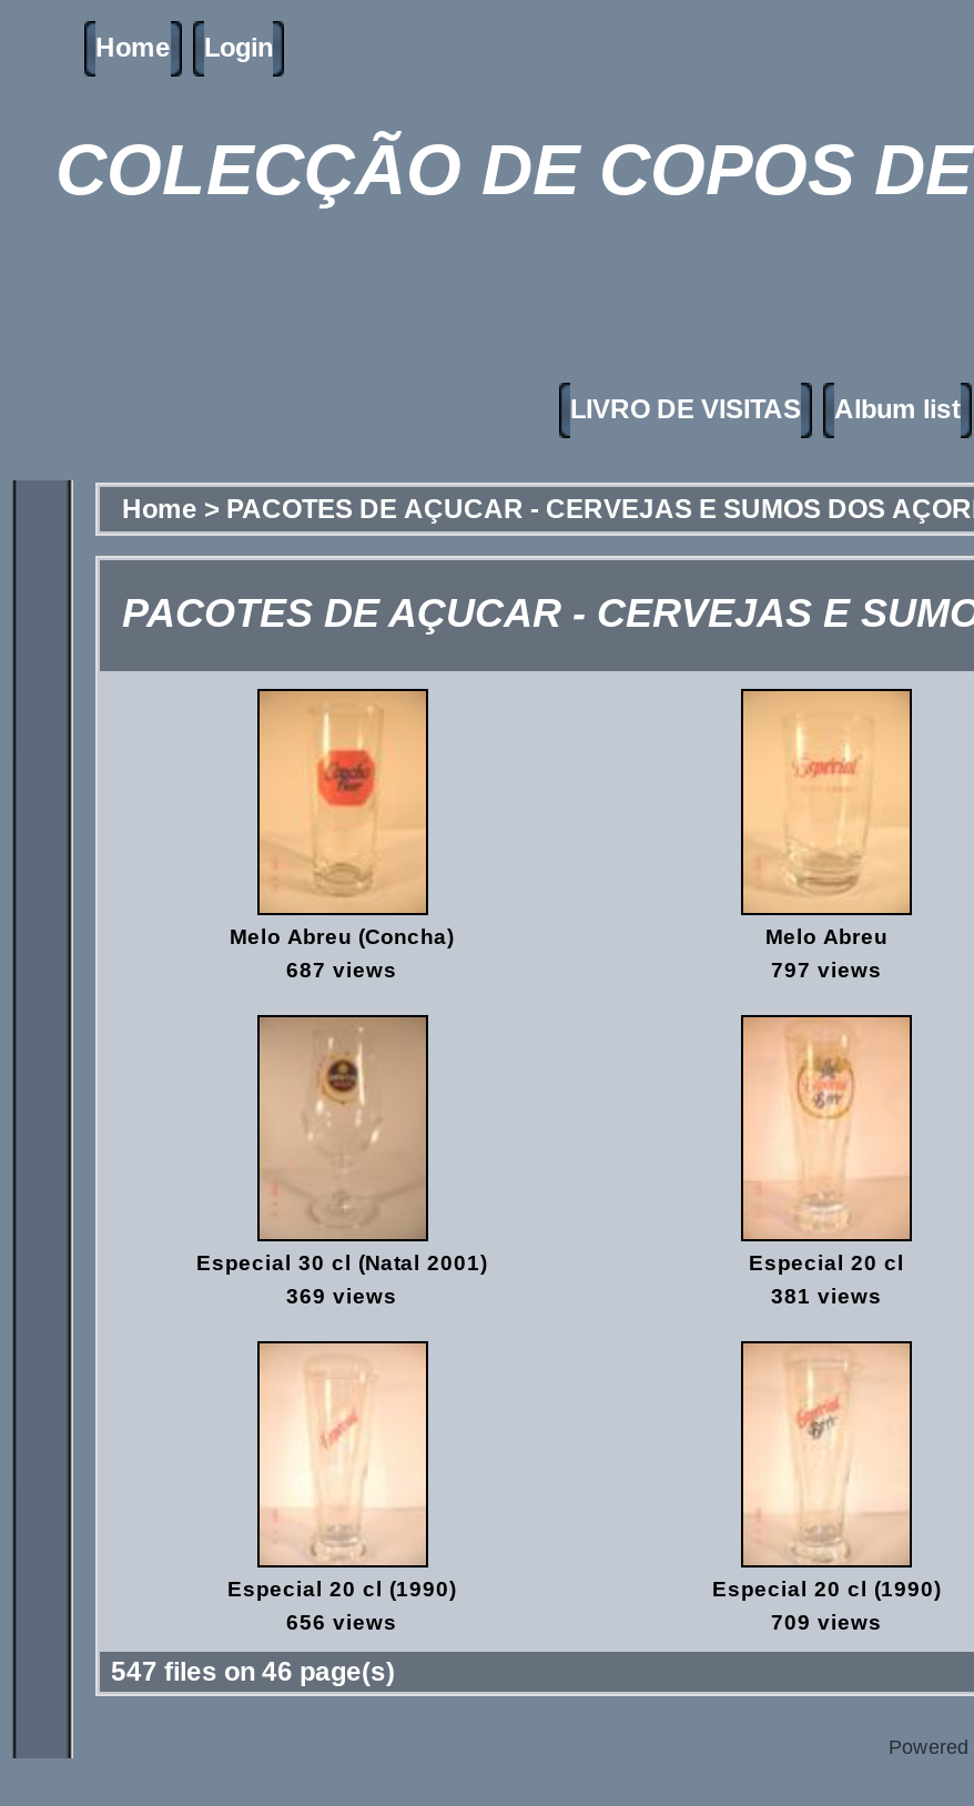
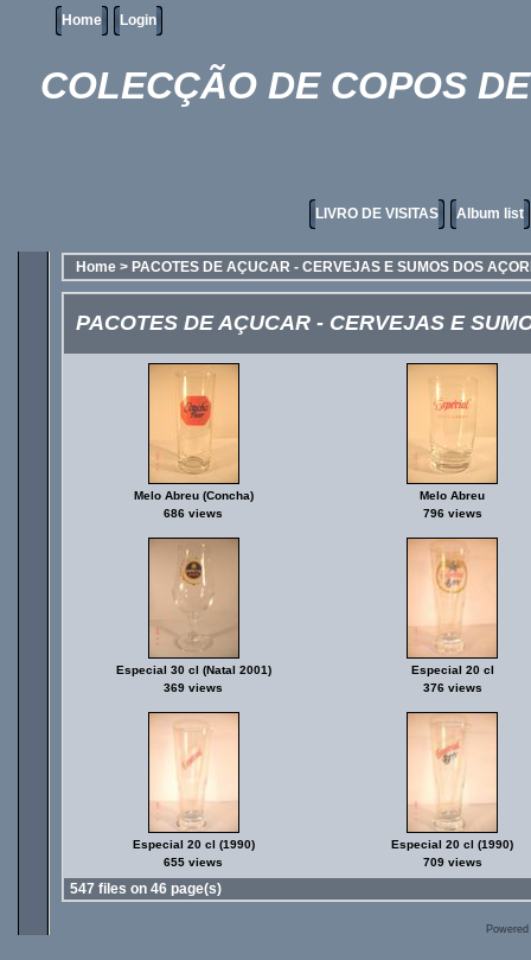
[286,957,397,982] 687 views -> [164,507,223,520] 686 views
[771,957,882,982] 797 views -> [423,507,482,520] 796 views
[771,1284,882,1308] 381 views -> [423,681,482,694] 376 views
[286,1610,397,1634] 656 views -> [164,856,223,869] 655 views

